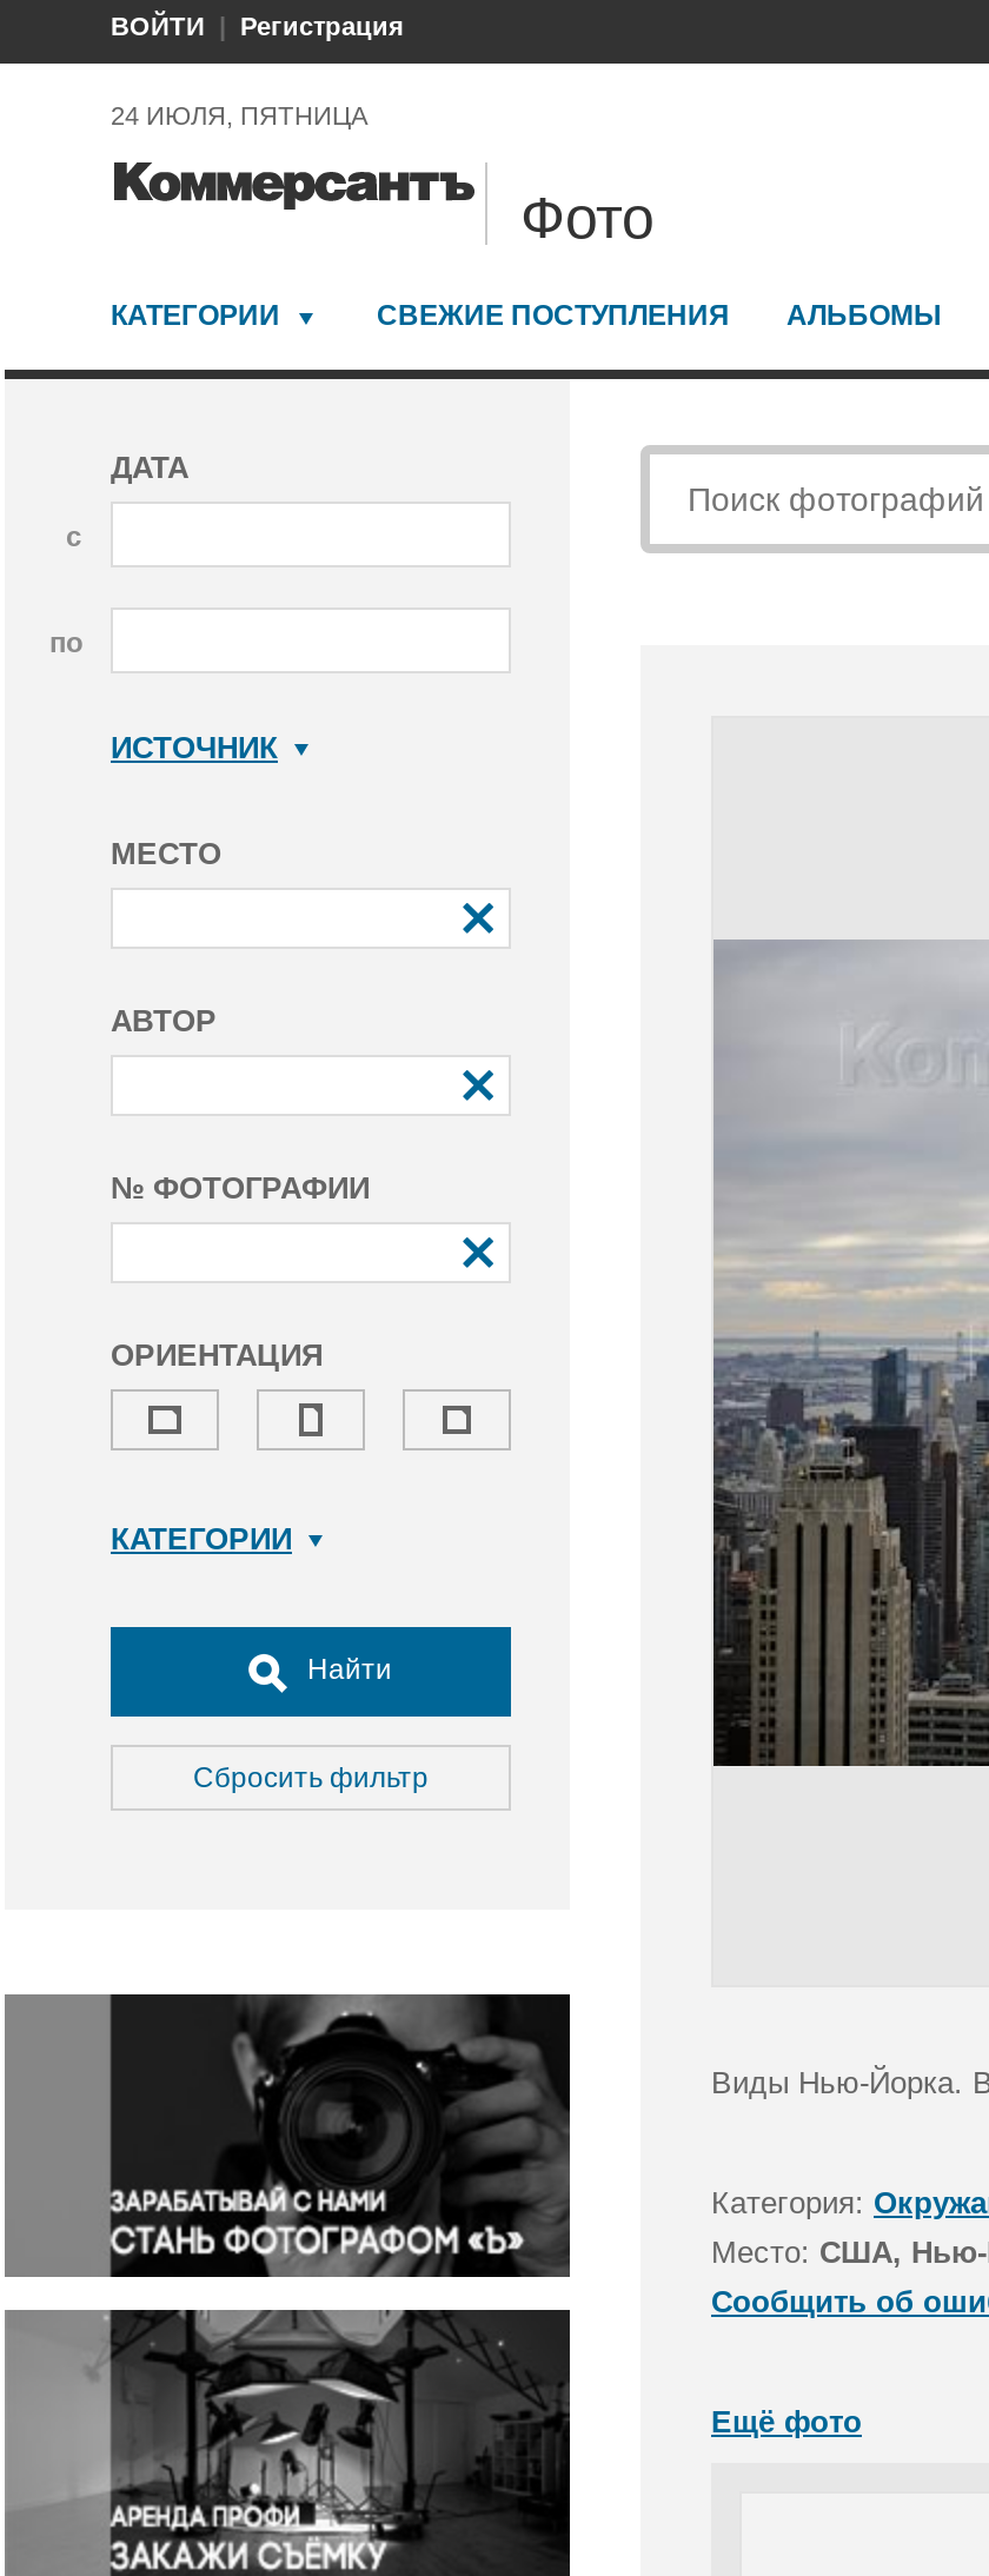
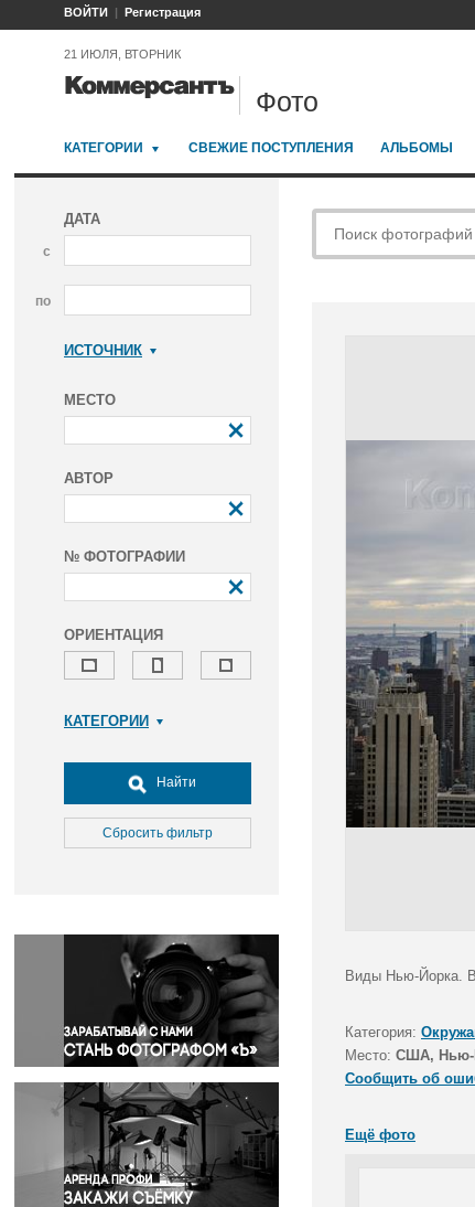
[111,101,367,130] 24 ИЮЛЯ, ПЯТНИЦА -> [64,47,181,61] 21 ИЮЛЯ, ВТОРНИК

